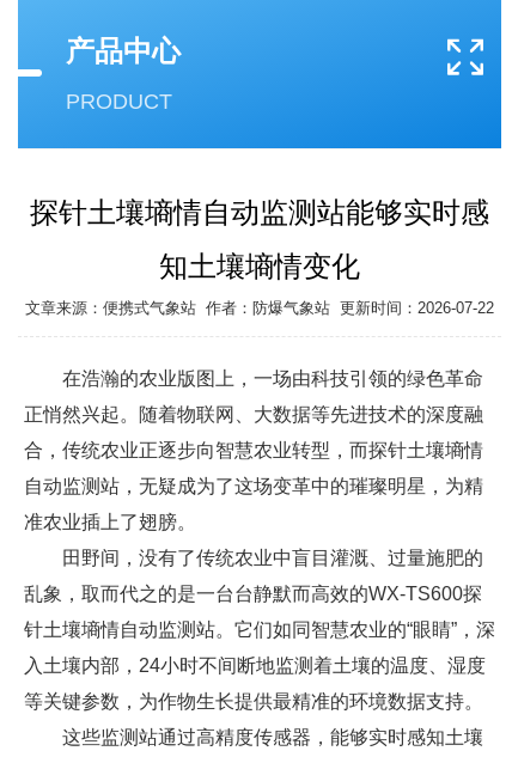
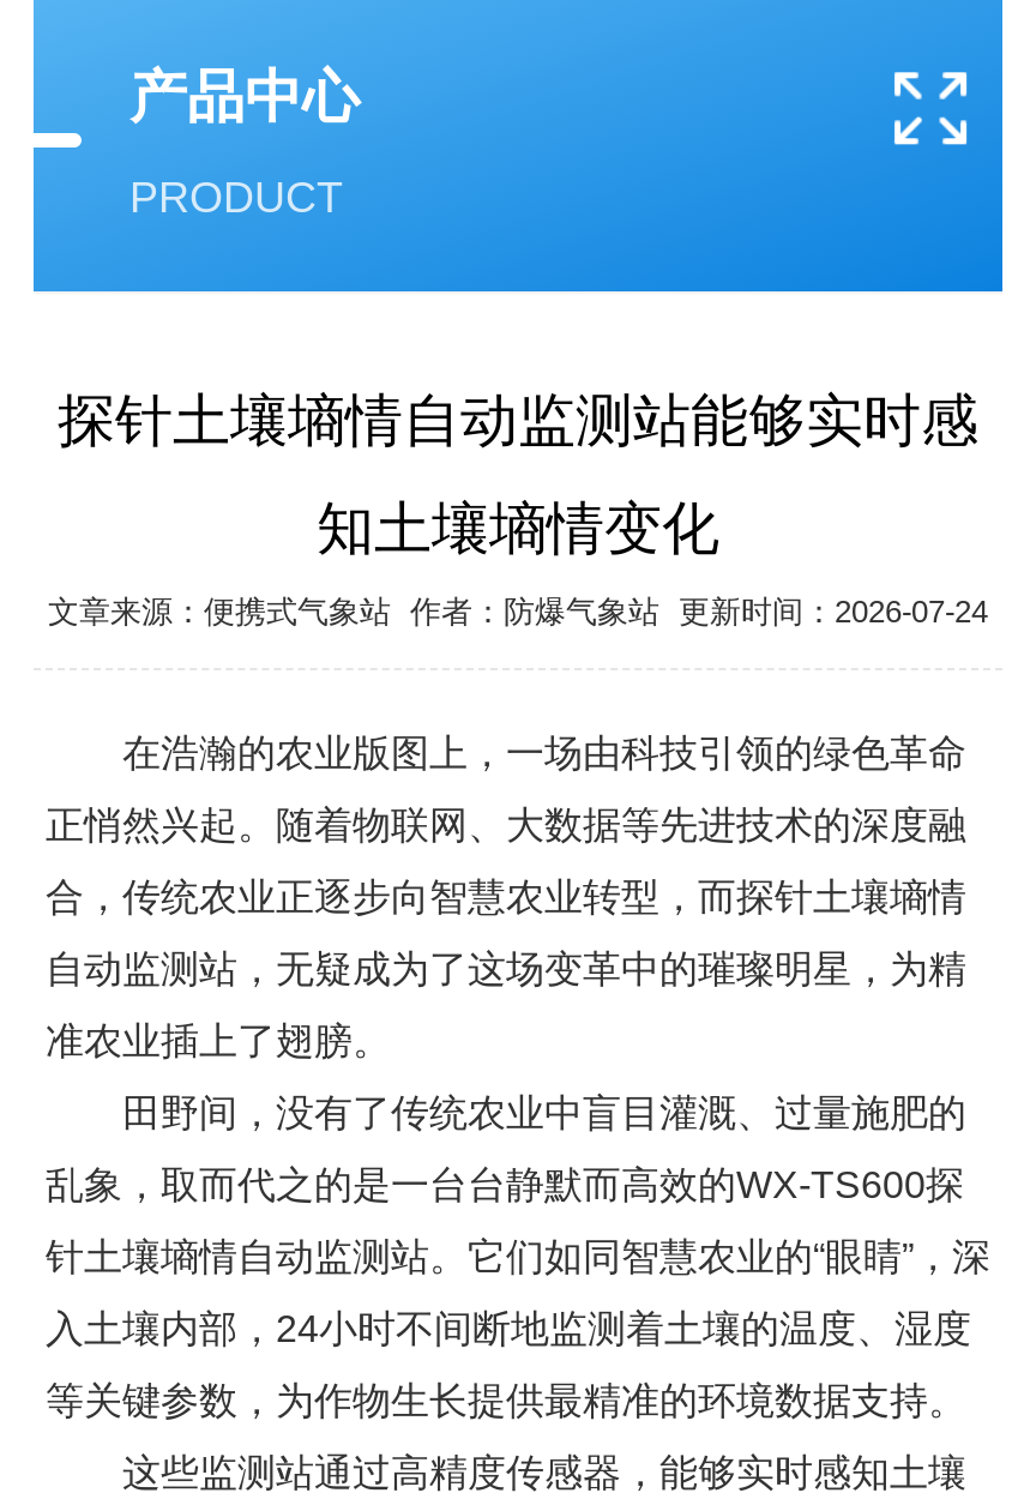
[25,299,494,317] 文章来源：便携式气象站作者：防爆气象站更新时间：2026-07-22 -> [48,595,988,631] 文章来源：便携式气象站作者：防爆气象站更新时间：2026-07-24

